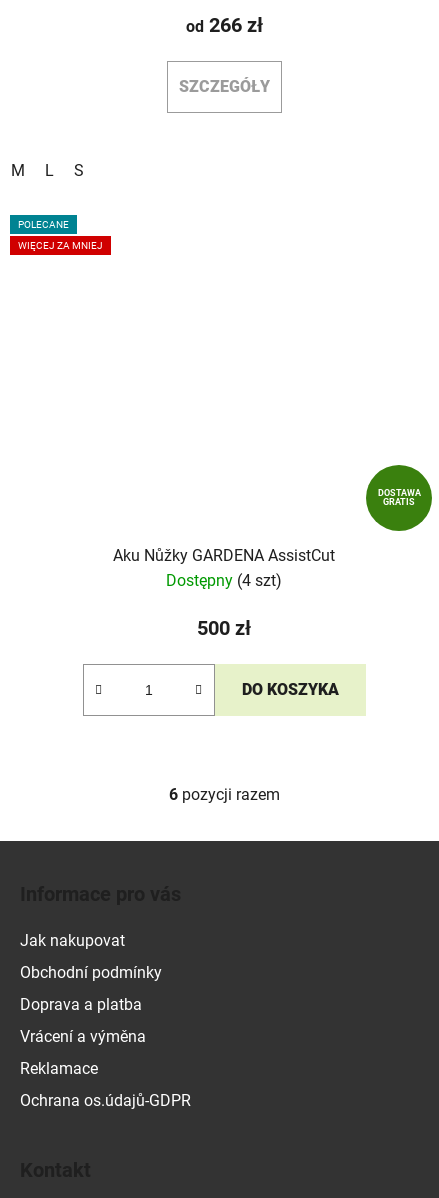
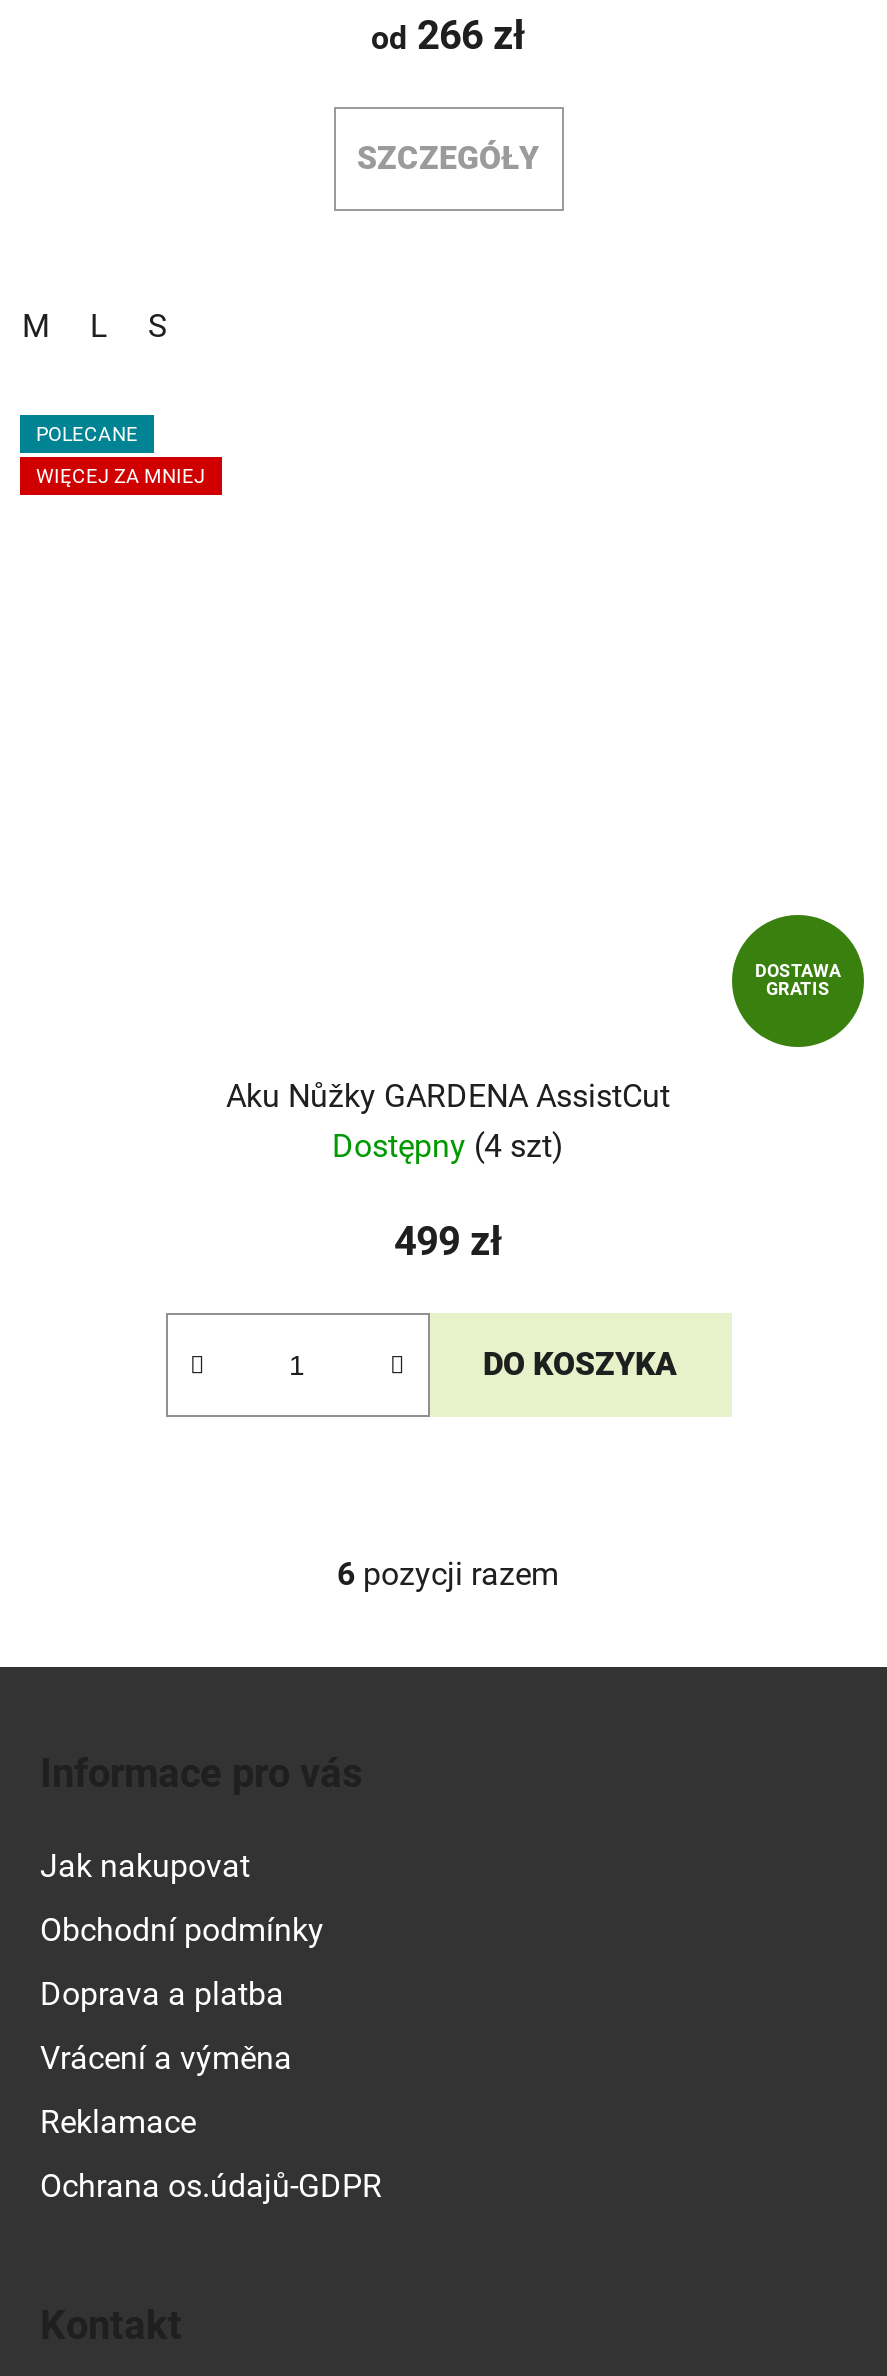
[197,616,251,640] 500 zł -> [394,1216,502,1264] 499 zł

